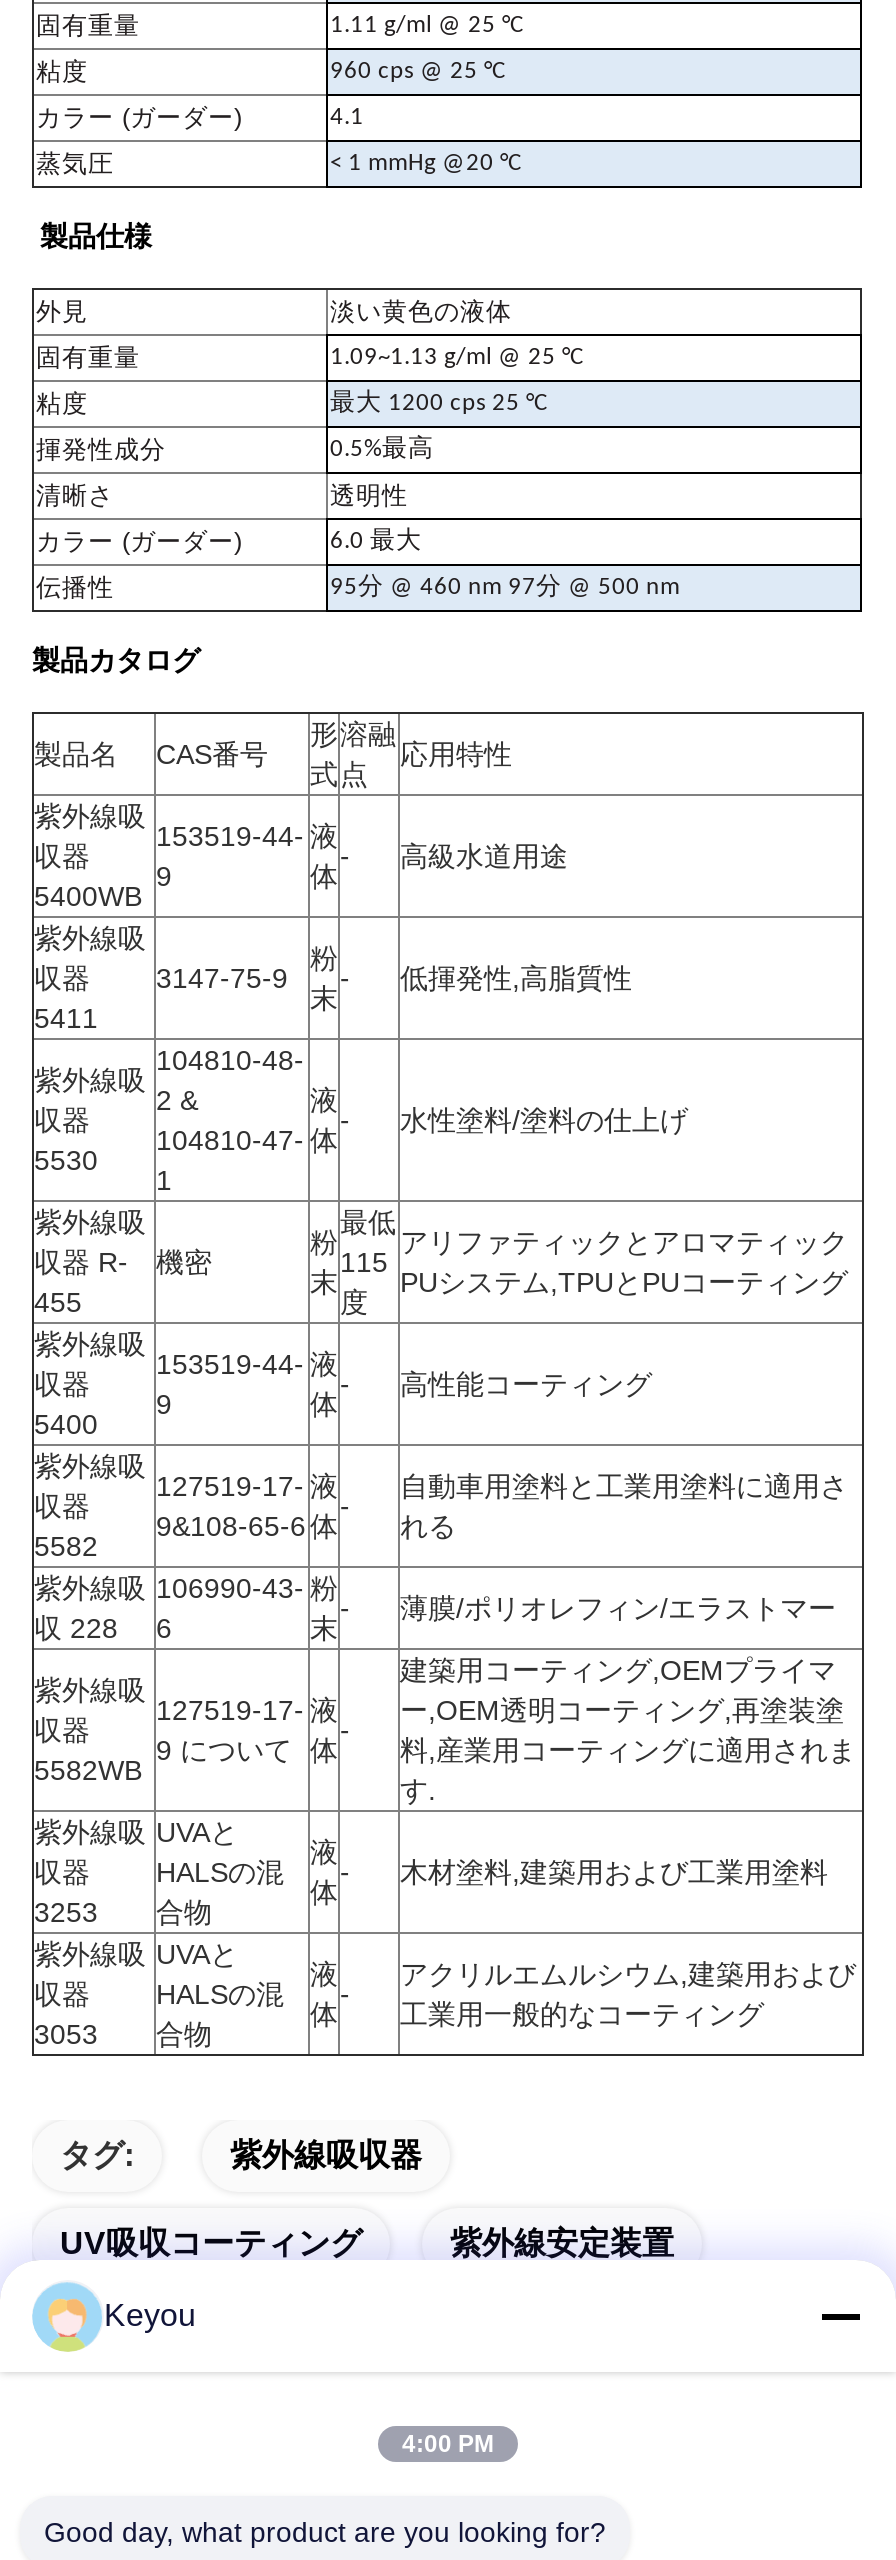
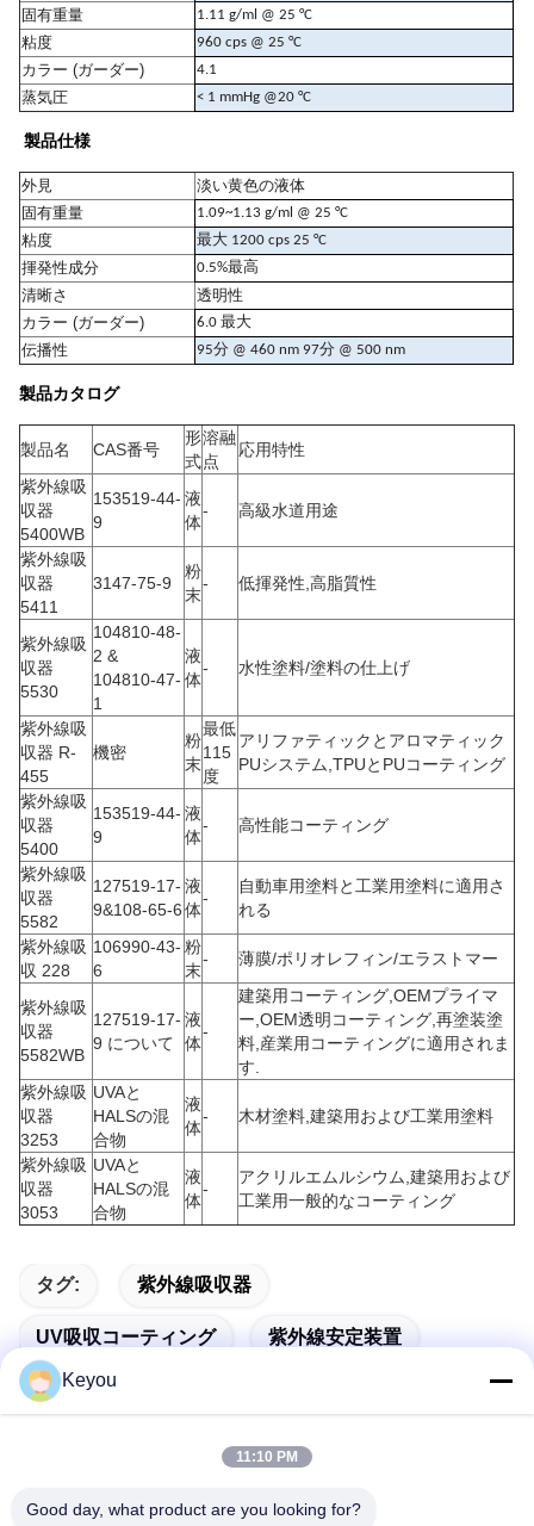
[402,2430,494,2458] 4:00 PM -> [236,1449,298,1465] 11:10 PM

